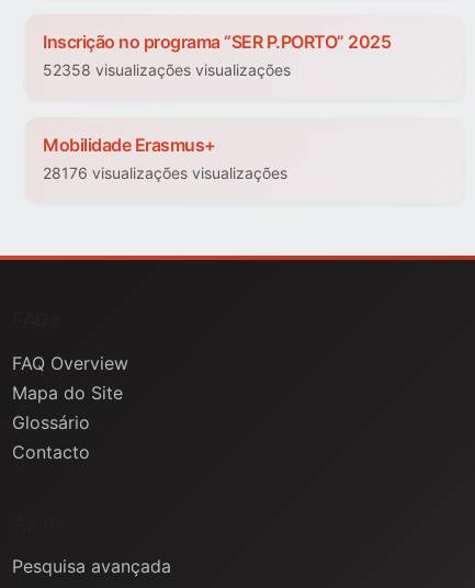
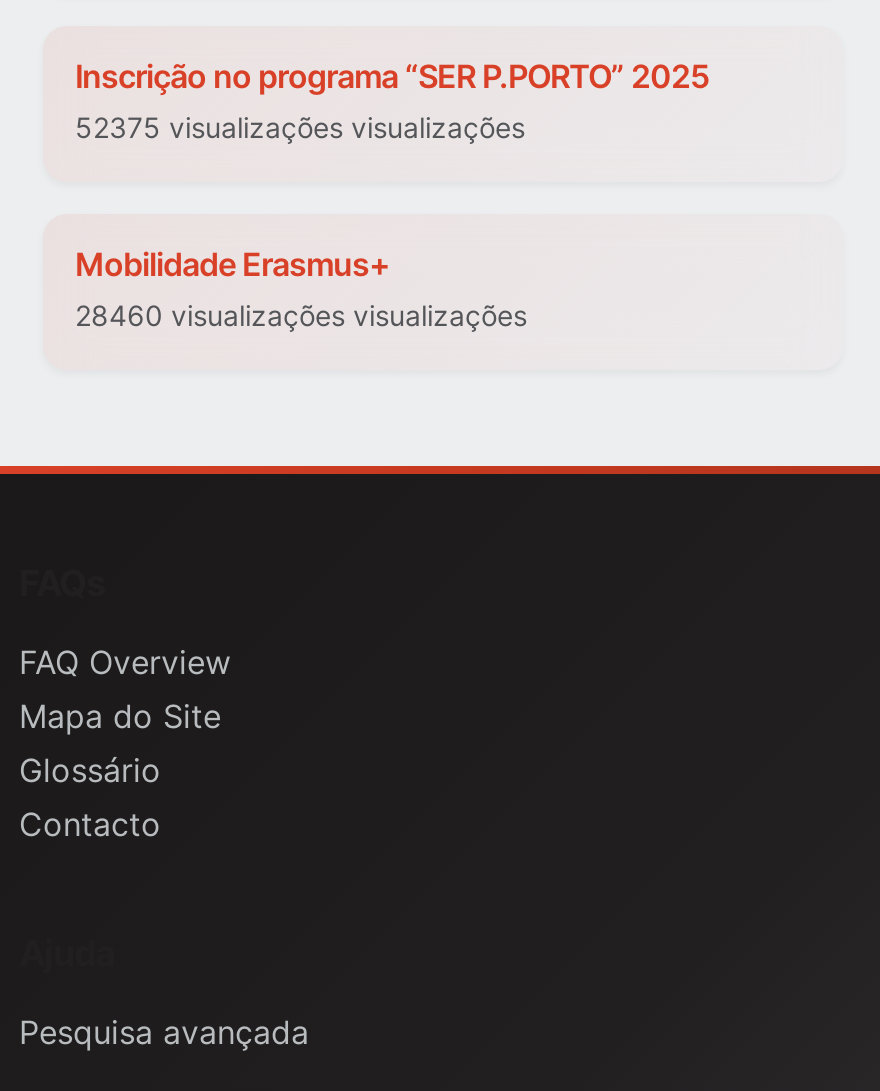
[43,61,291,80] 52358 visualizações visualizações -> [75,111,525,145] 52375 visualizações visualizações
[43,164,287,183] 28176 visualizações visualizações -> [75,299,527,333] 28460 visualizações visualizações

